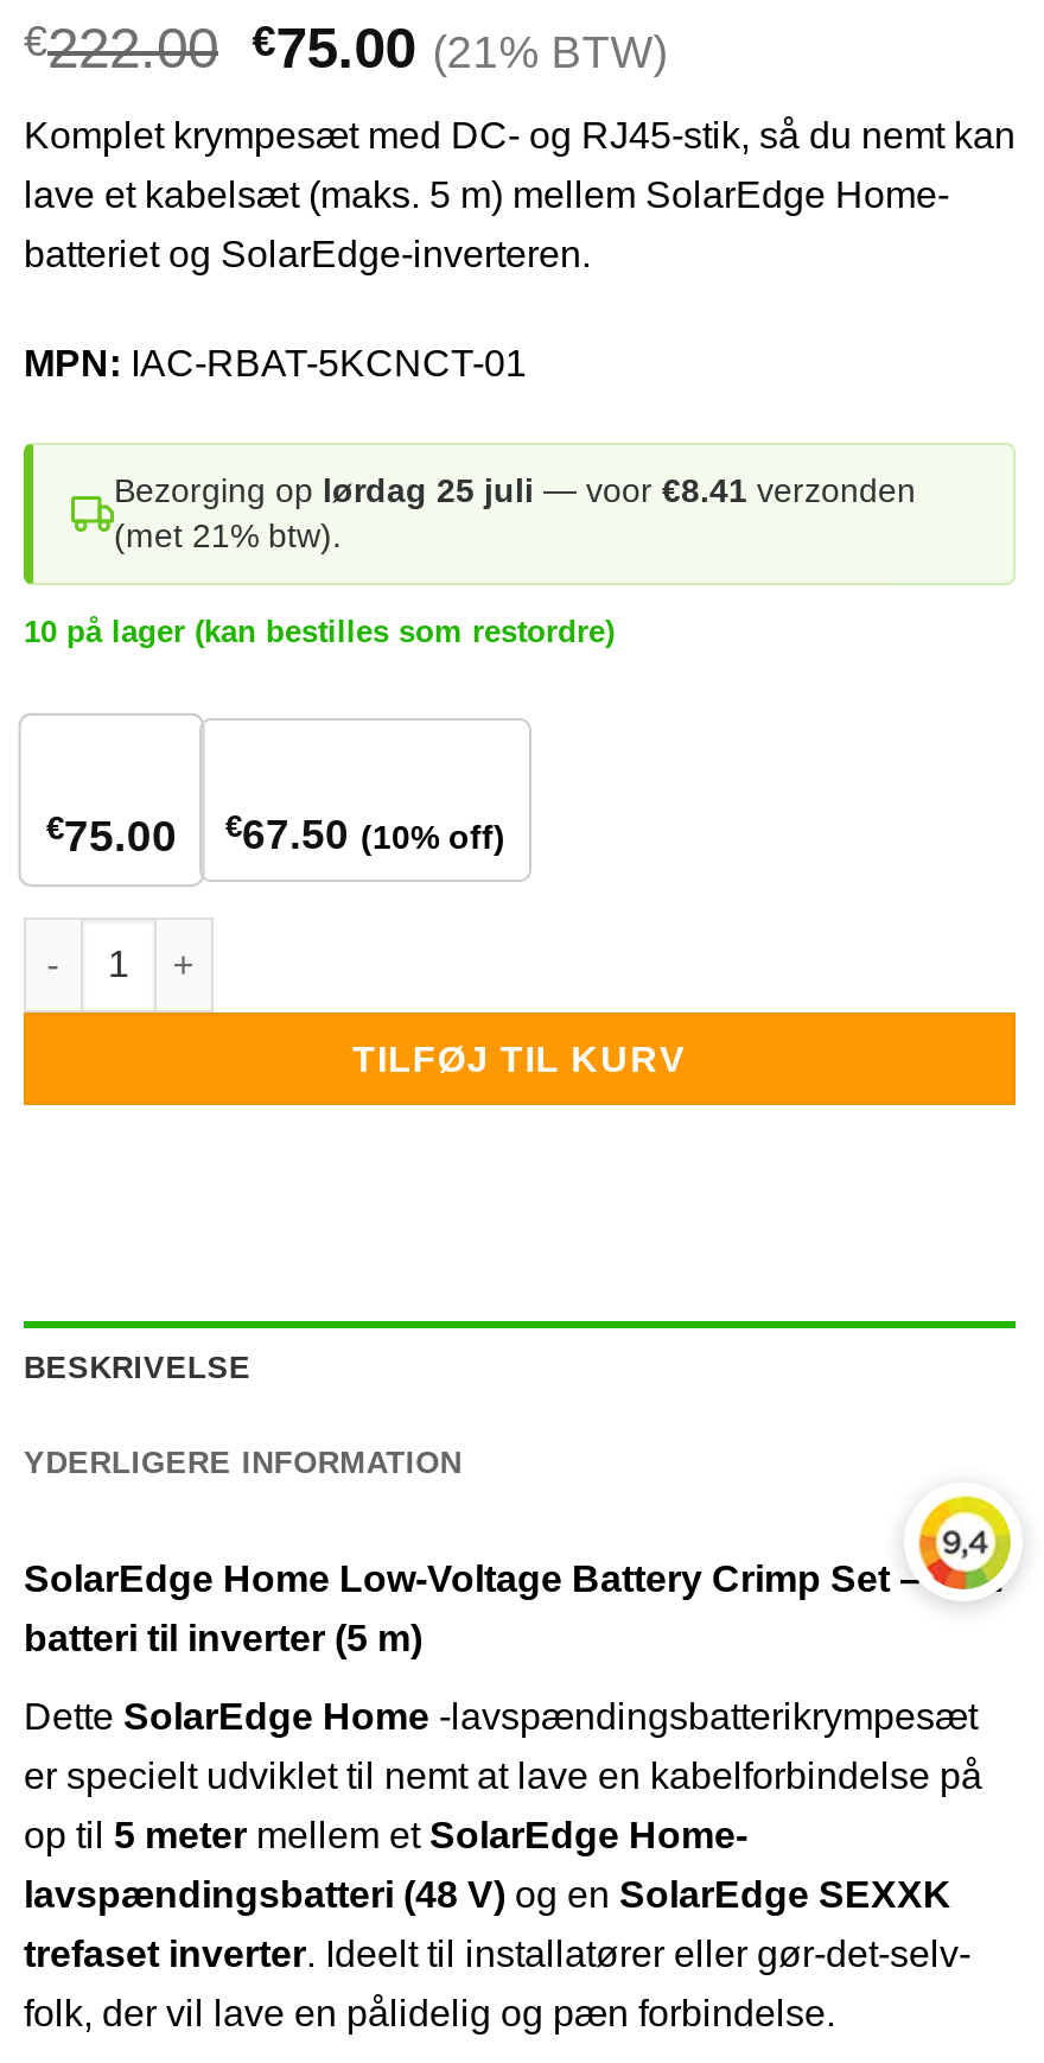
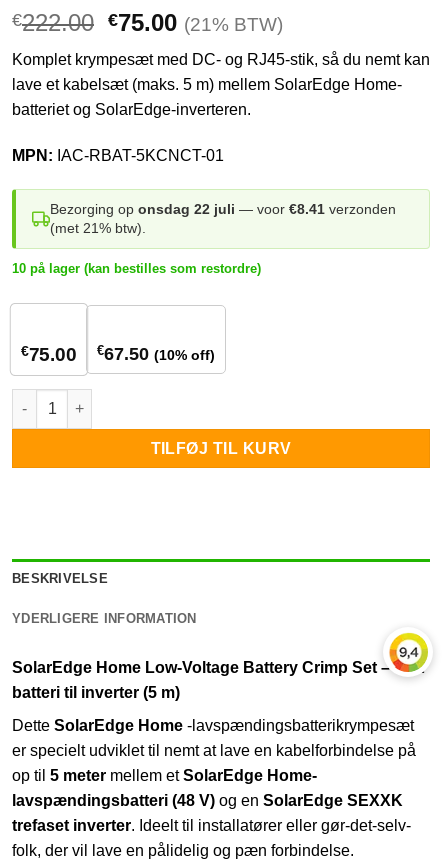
[114,471,916,509] Bezorging op lørdag 25 juli — voor €8.41 verzonden -> [50,201,396,217] Bezorging op onsdag 22 juli — voor €8.41 verzonden

